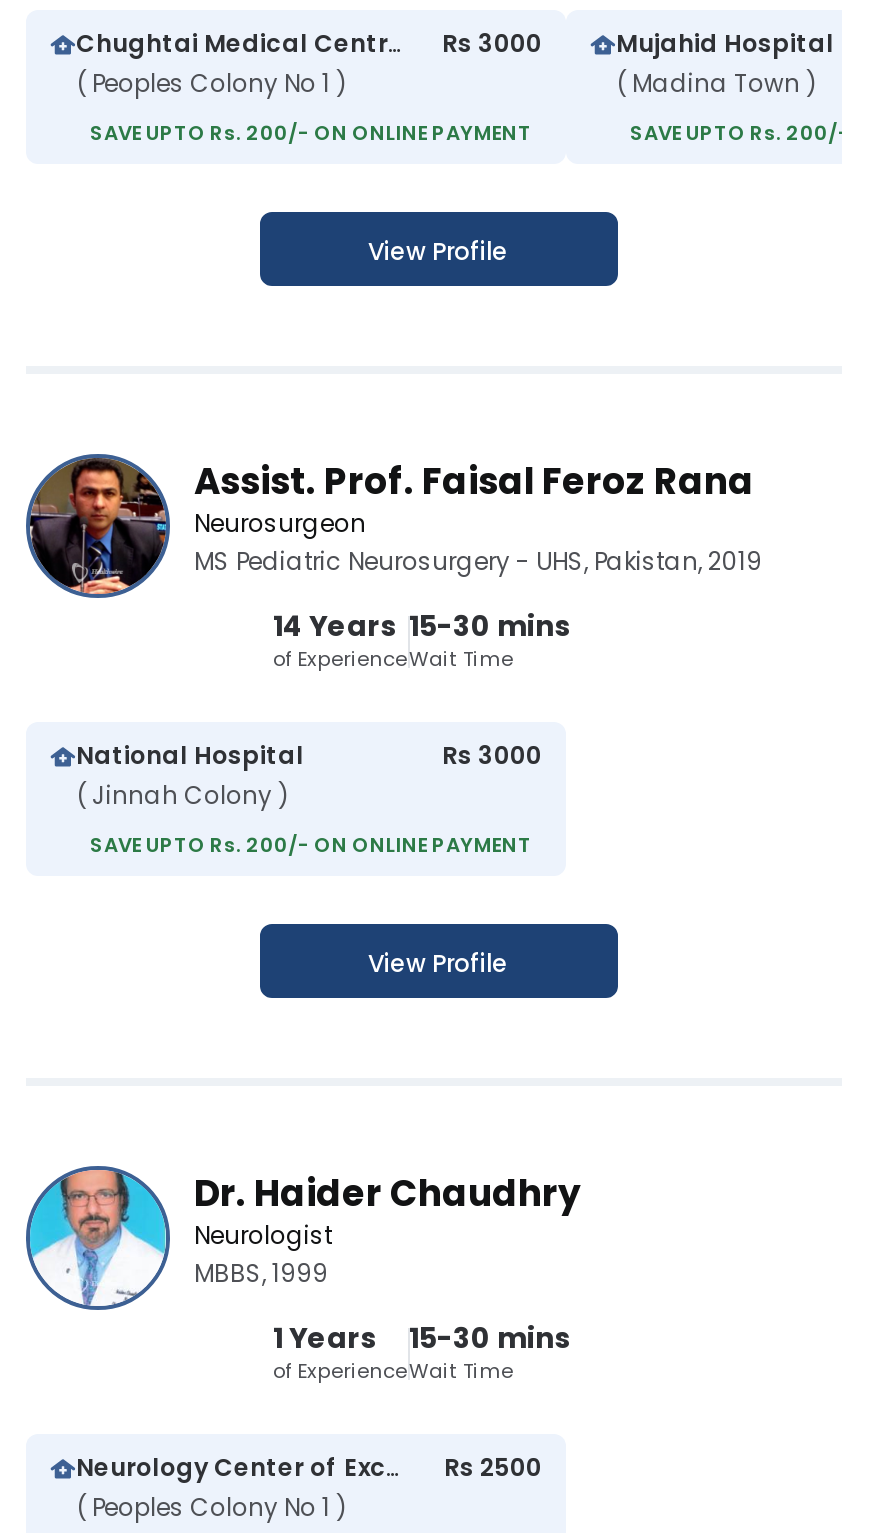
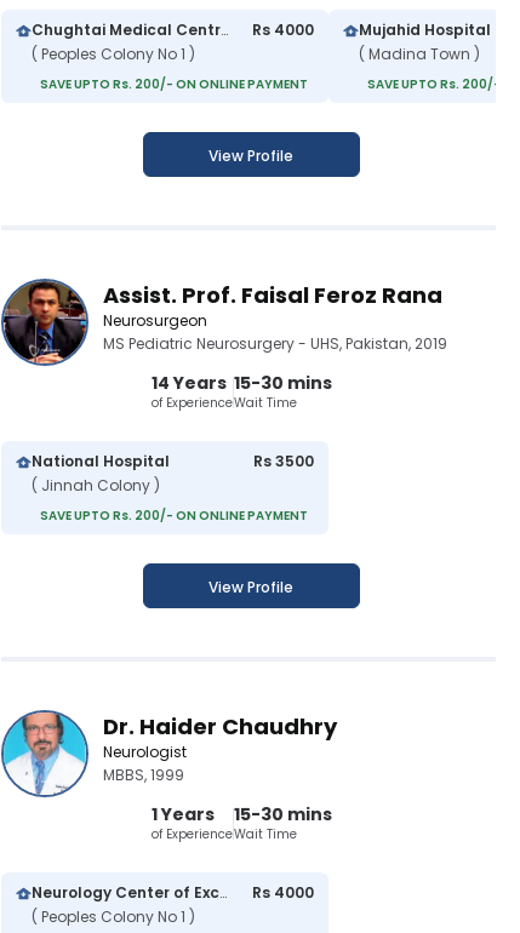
[442,26,542,60] Rs 3000 -> [252,20,314,40] Rs 4000
[442,738,542,772] Rs 3000 -> [253,451,314,472] Rs 3500
[444,1450,542,1484] Rs 2500 -> [252,882,314,903] Rs 4000

